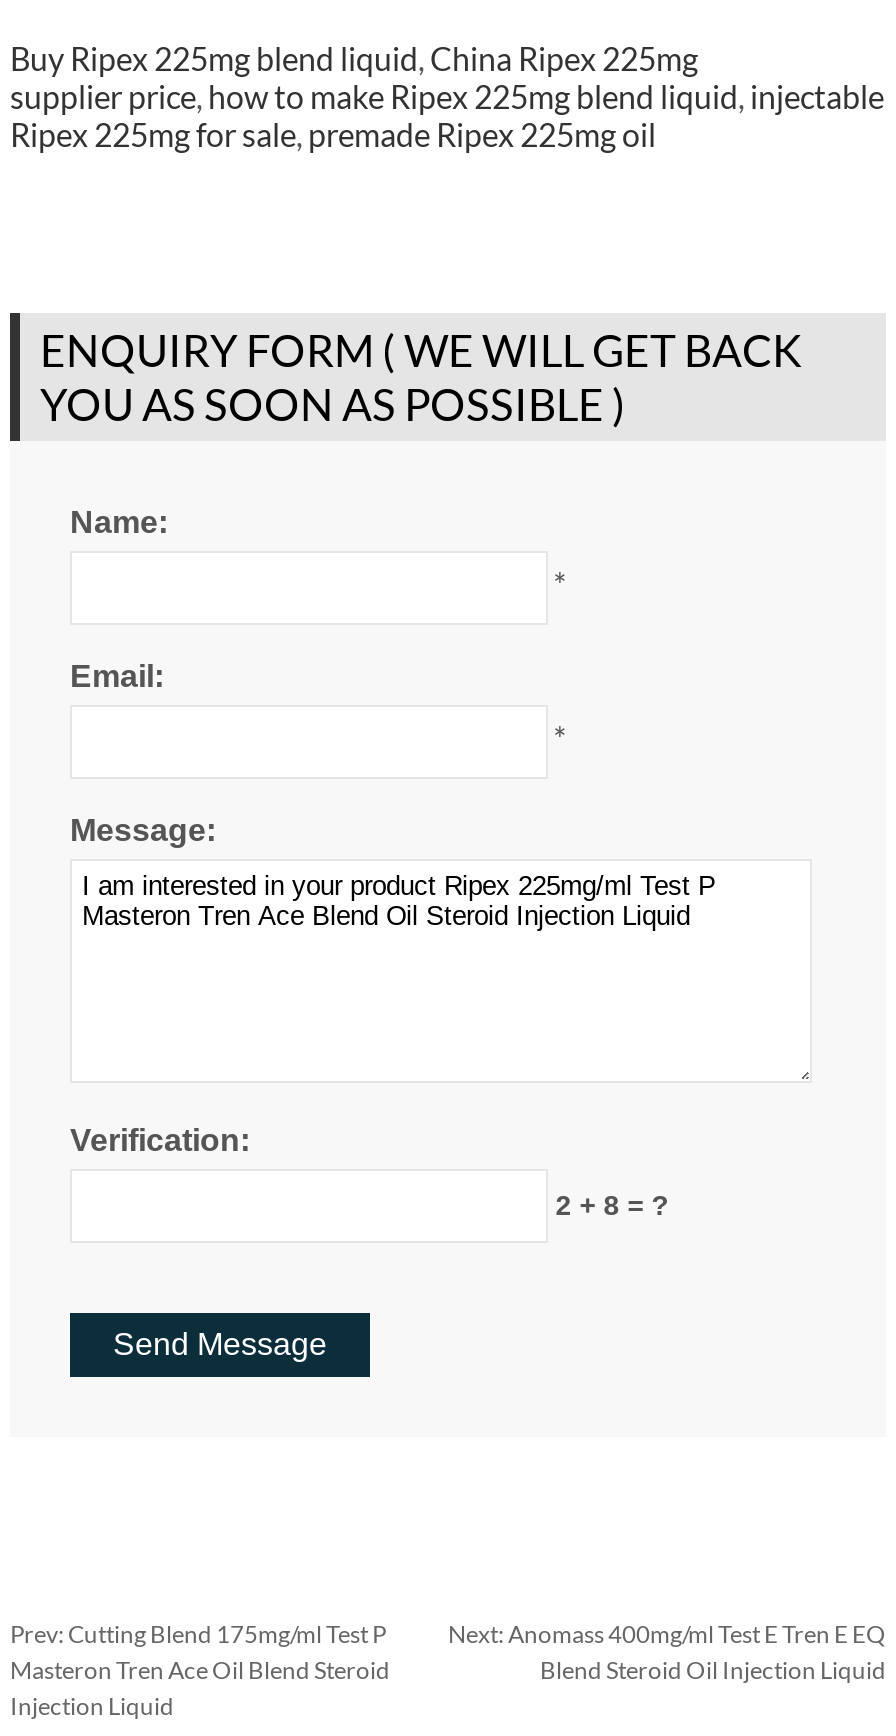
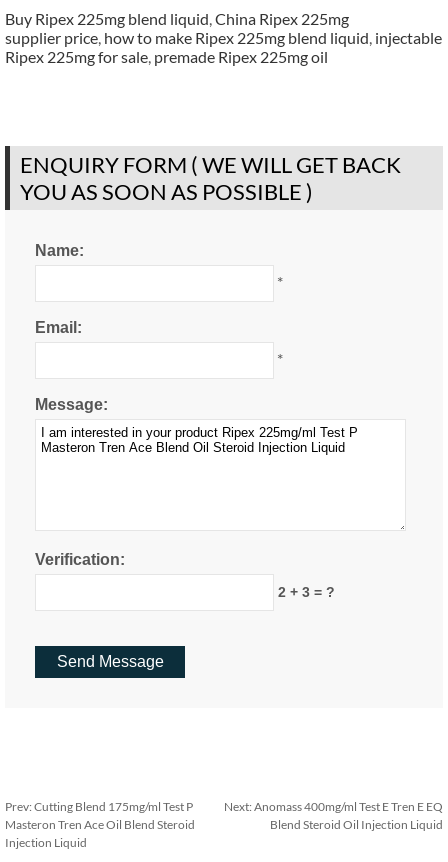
[548,1189,670,1221] 2 + 8 = ? -> [274,584,335,600] 2 + 3 = ?

